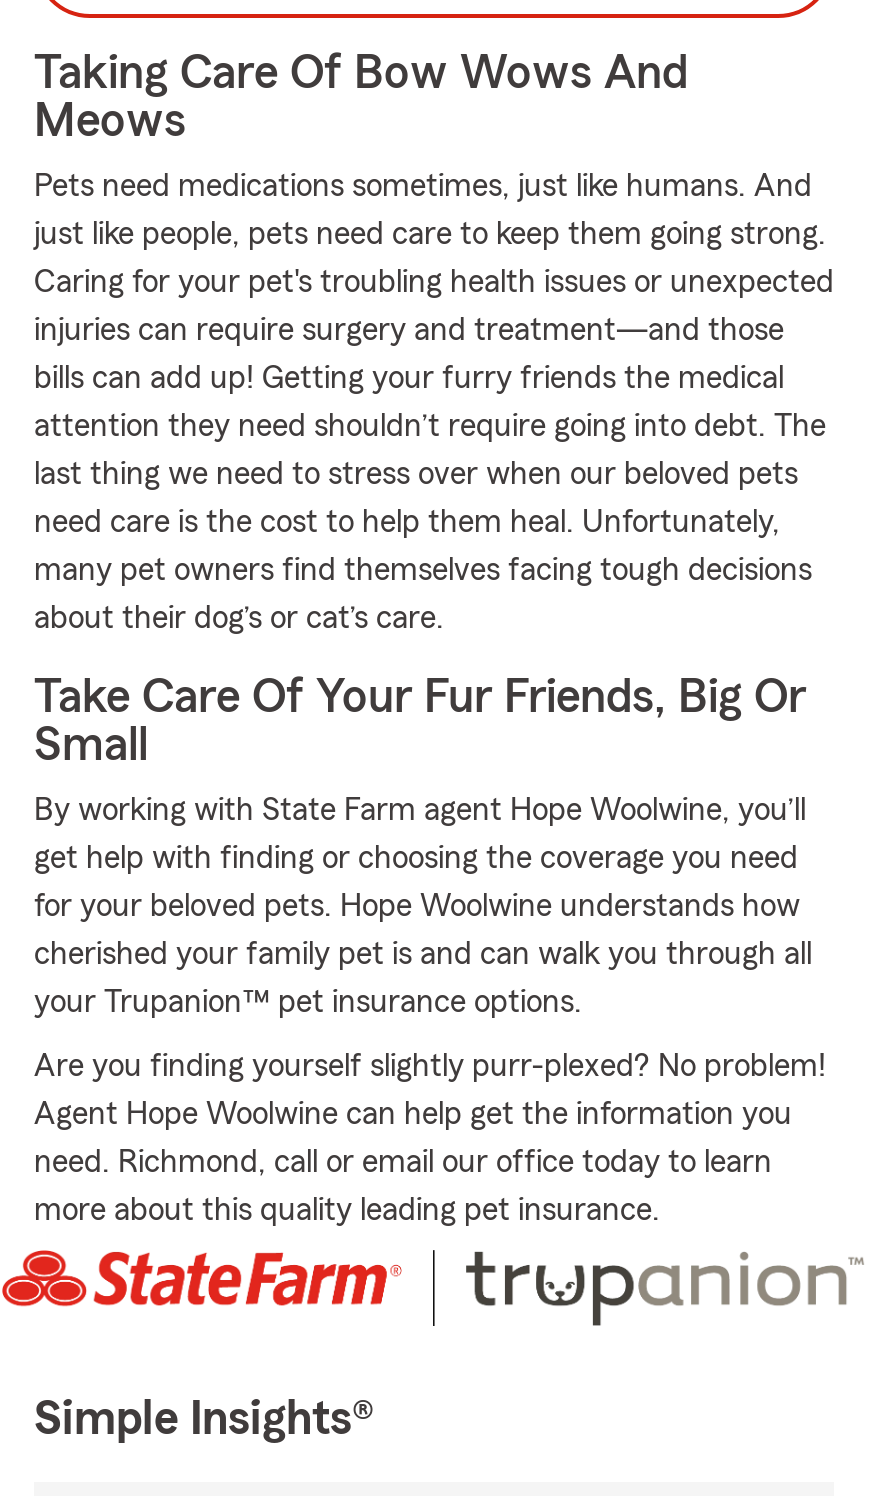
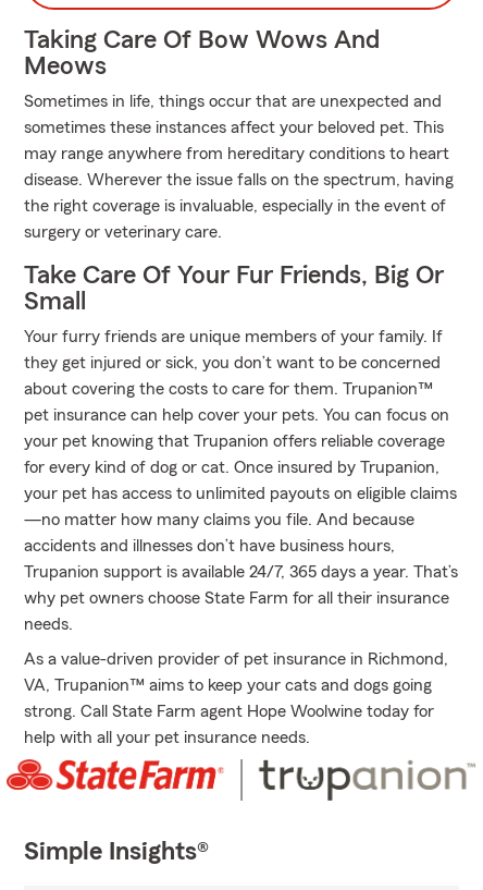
[34,170,834,634] Pets need medications sometimes, just like humans. And | just like people, pets need care to keep them going strong. | Caring for your pet's troubling health issues or unexpected | injuries can require surgery and treatment—and those | bills can add up! Getting your furry friends the medical | attention they need shouldn’t require going into debt. The | last thing we need to stress over when our beloved pets | need care is the cost to help them heal. Unfortunately, | many pet owners find themselves facing tough decisions | about their dog’s or cat’s care. -> [24,93,454,241] Sometimes in life, things occur that are unexpected and | sometimes these instances affect your beloved pet. This | may range anywhere from hereditary conditions to heart | disease. Wherever the issue falls on the spectrum, having | the right coverage is invaluable, especially in the event of | surgery or veterinary care.
moved [34,674,806,770] -> [24,263,444,315]: Take Care Of Your Fur Friends, Big Or | Small
[34,794,826,1226] By working with State Farm agent Hope Woolwine, you’ll | get help with finding or choosing the coverage you need | for your beloved pets. Hope Woolwine understands how | cherished your family pet is and can walk you through all | your Trupanion™ pet insurance options. | Are you finding yourself slightly purr-plexed? No problem! | Agent Hope Woolwine can help get the information you | need. Richmond, call or email our office today to learn | more about this quality leading pet insurance. -> [24,328,458,746] Your furry friends are unique members of your family. If | they get injured or sick, you don’t want to be concerned | about covering the costs to care for them. Trupanion™ | pet insurance can help cover your pets. You can focus on | your pet knowing that Trupanion offers reliable coverage | for every kind of dog or cat. Once insured by Trupanion, | your pet has access to unlimited payouts on eligible claims | —no matter how many claims you file. And because | accidents and illnesses don’t have business hours, | Trupanion support is available 24/7, 365 days a year. That’s | why pet owners choose State Farm for all their insurance | needs. | As a value-driven provider of pet insurance in Richmond, | VA, Trupanion™ aims to keep your cats and dogs going | strong. Call State Farm agent Hope Woolwine today for | help with all your pet insurance needs.

